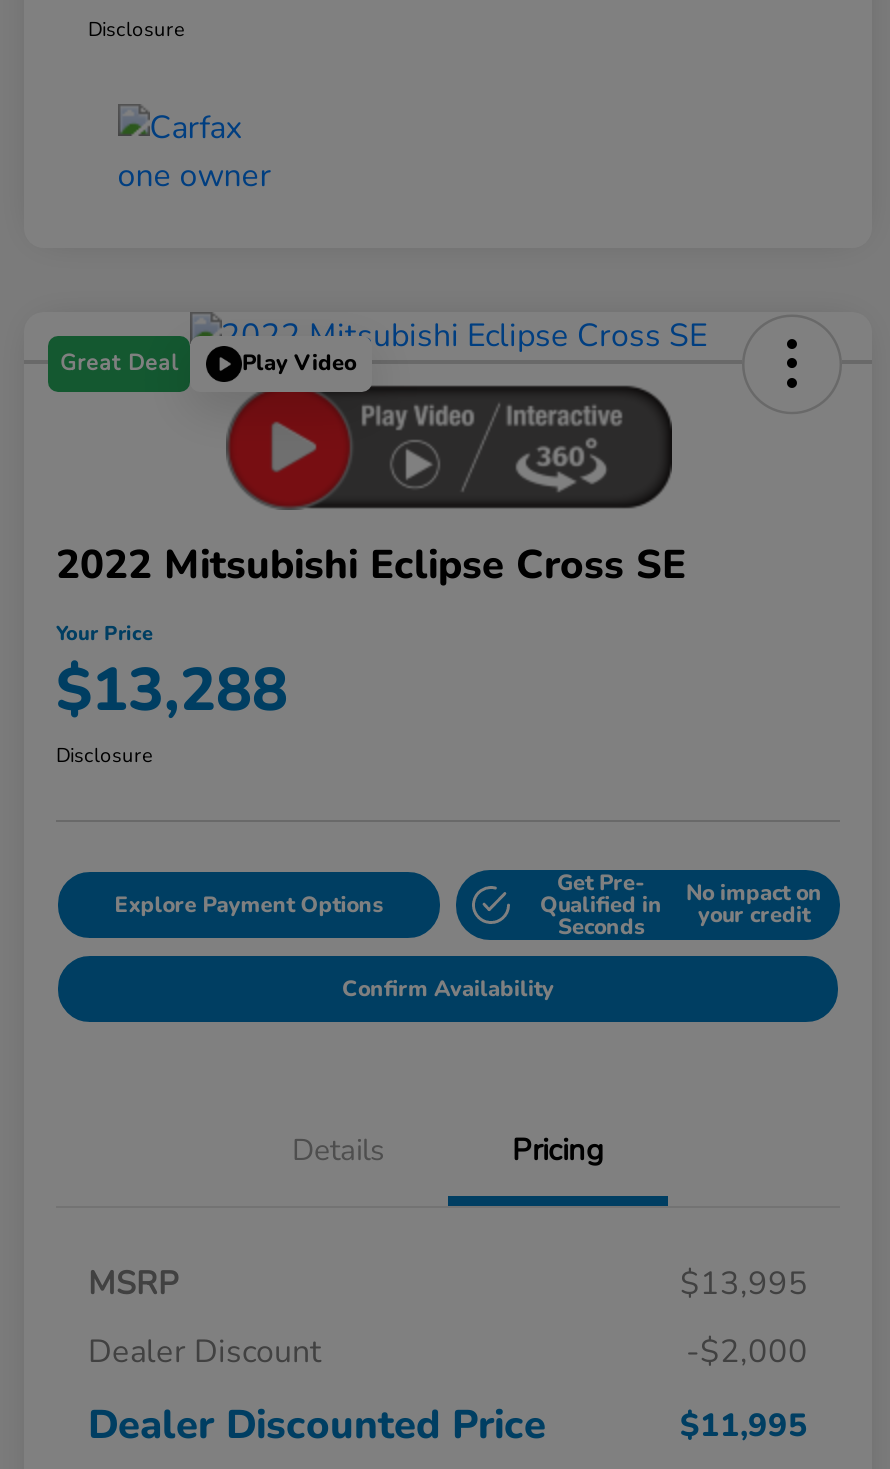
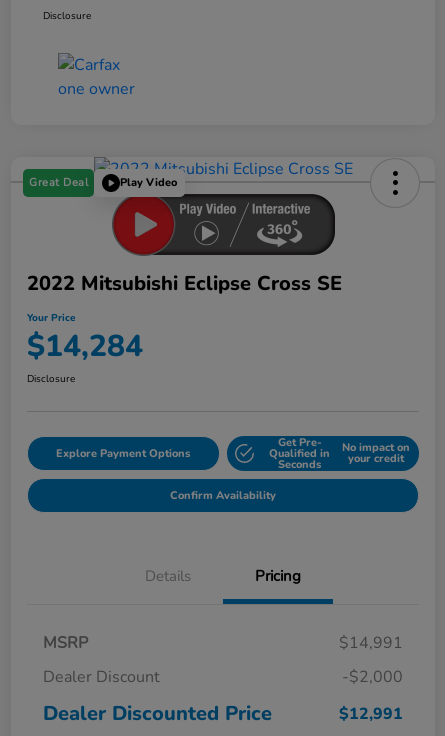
[56,650,288,732] $13,288 -> [27,326,143,367] $14,284
[680,1262,808,1306] $13,995 -> [339,632,403,654] $14,991
[680,1404,808,1448] $11,995 -> [339,703,403,725] $12,991

